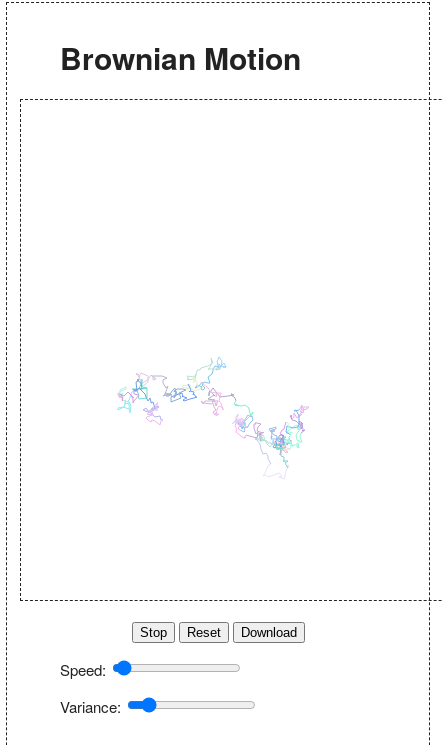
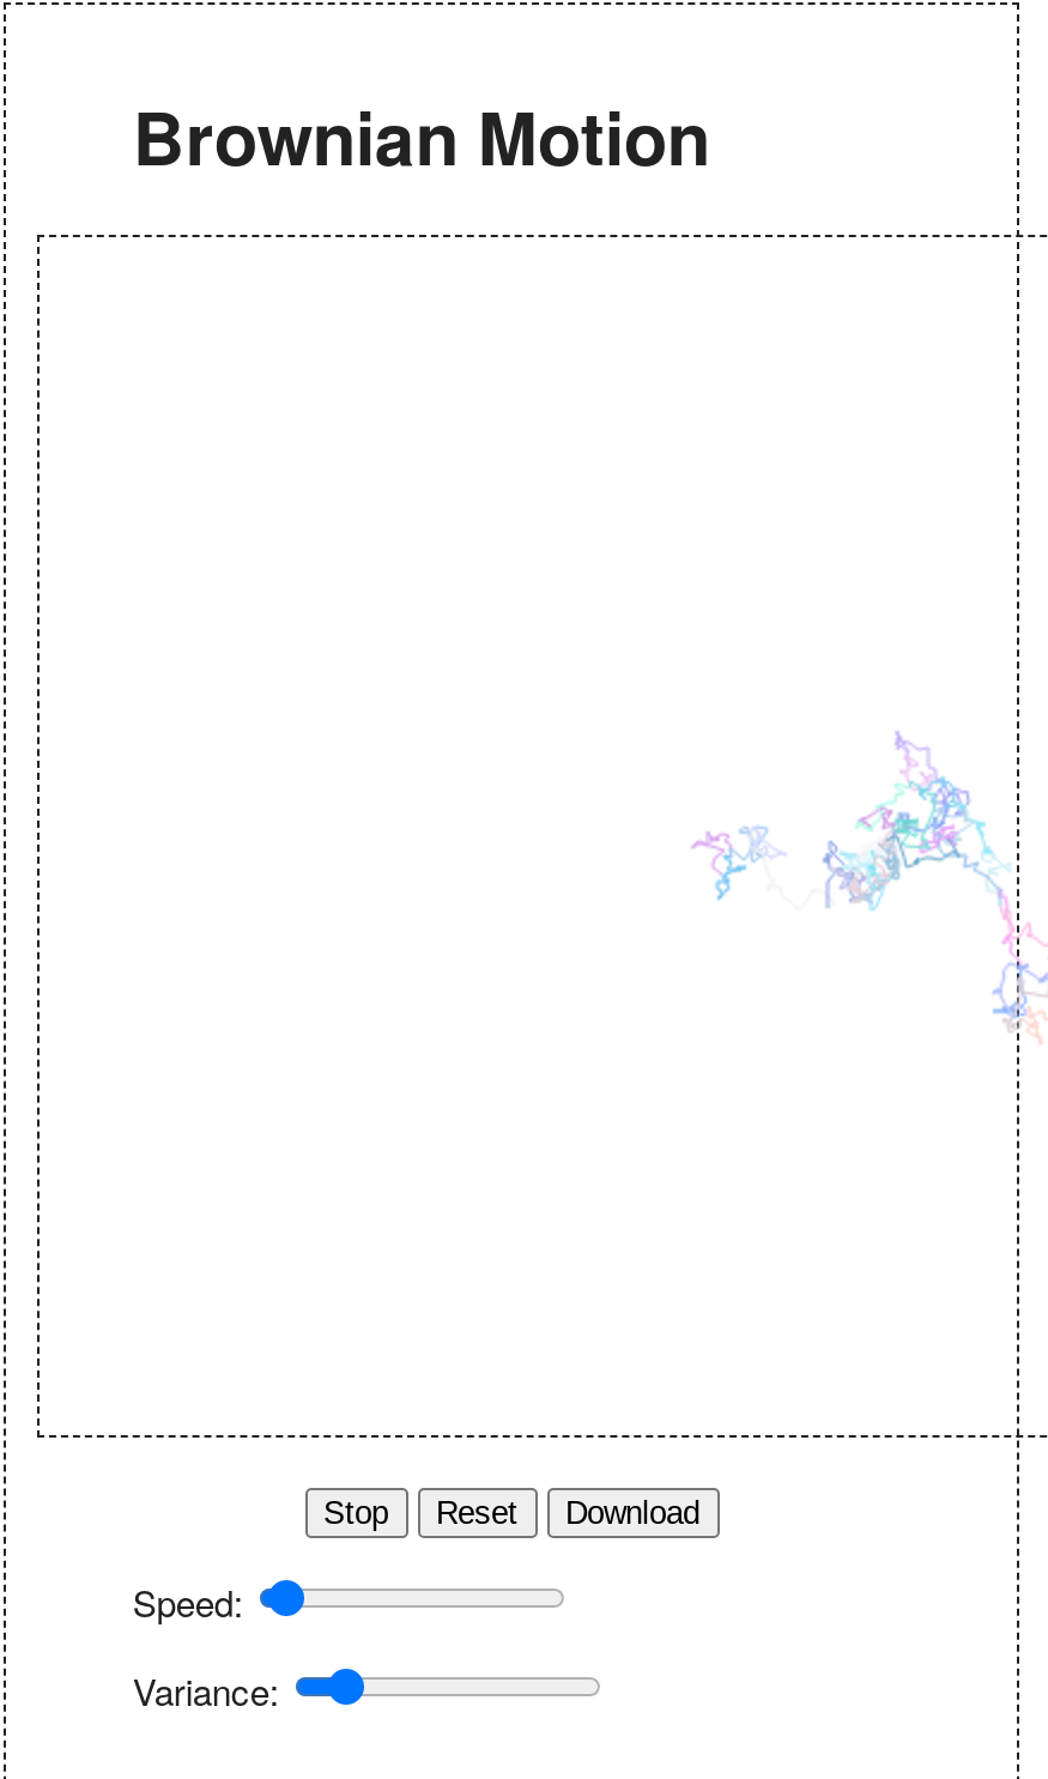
none -> [820,731,1041,1042] [image]
[117,346,324,469] [image] -> none

